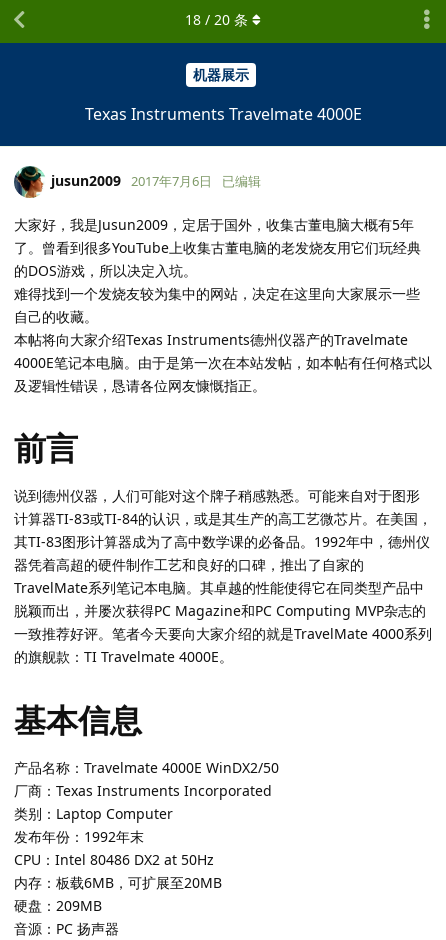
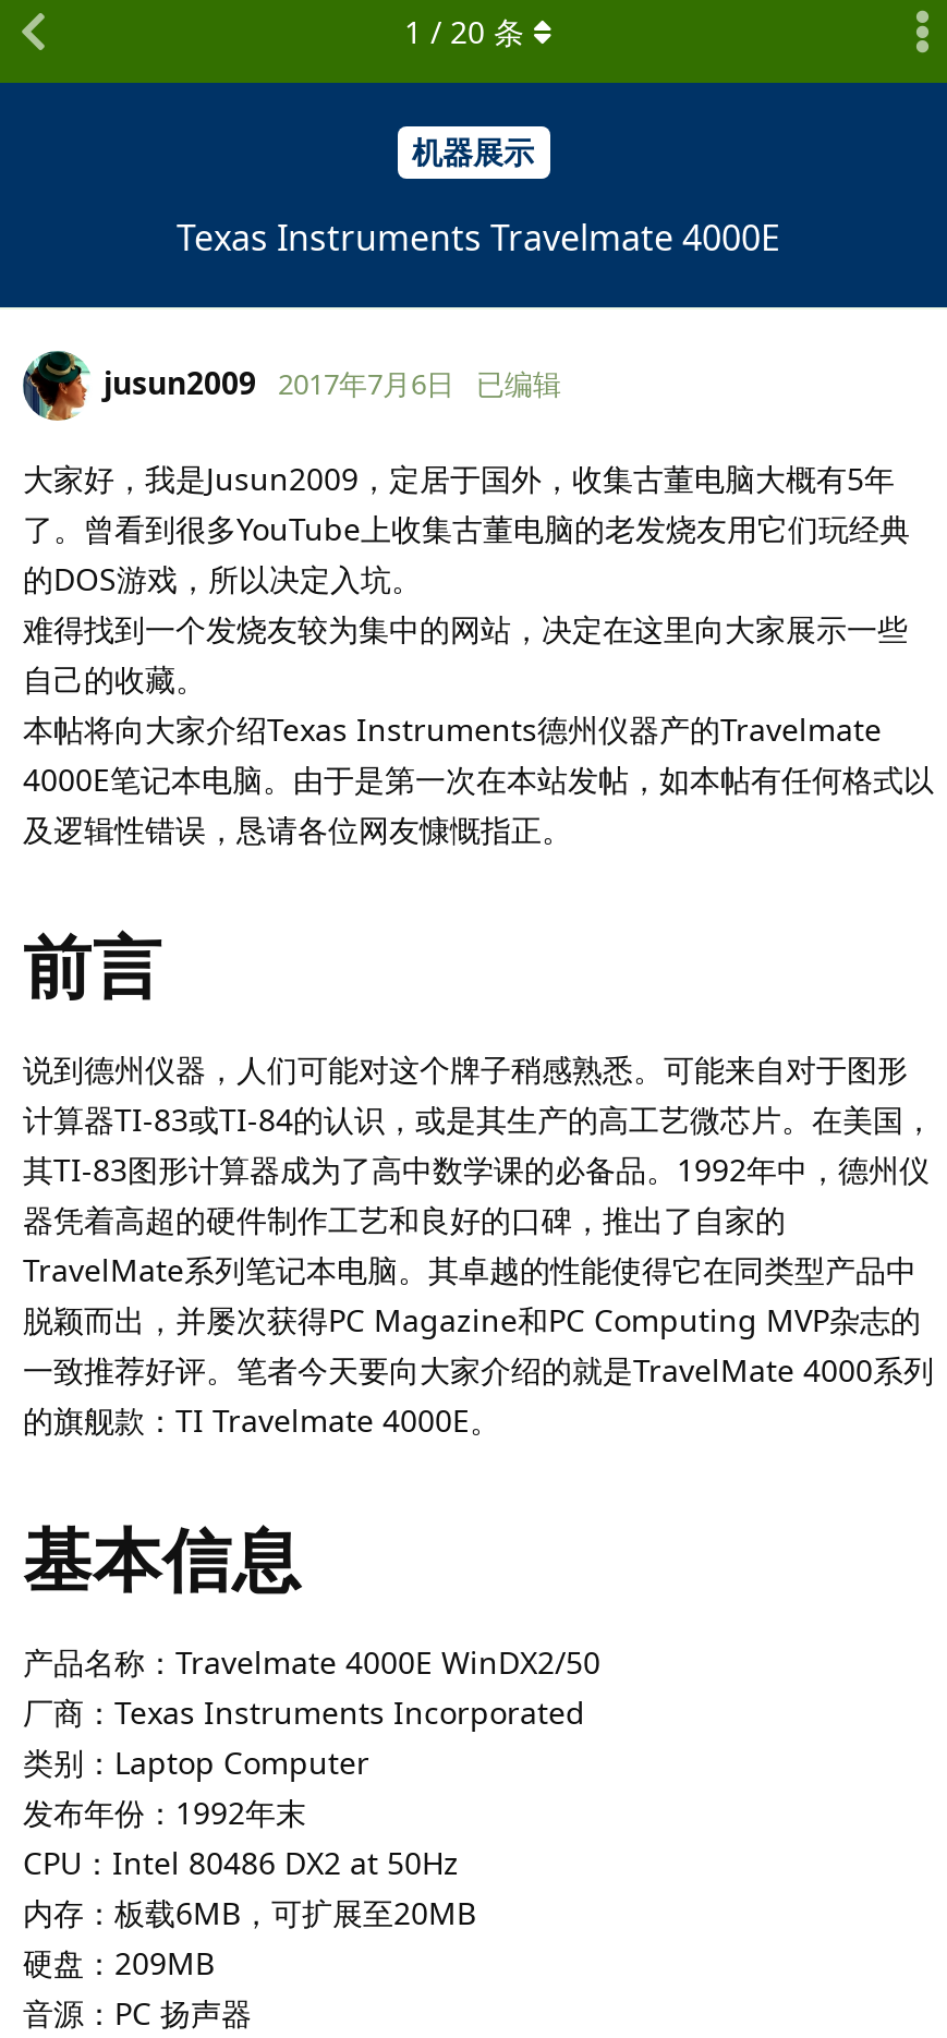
[185,10,248,29] 18 / 20条 -> [404,11,524,52] 1 / 20条

